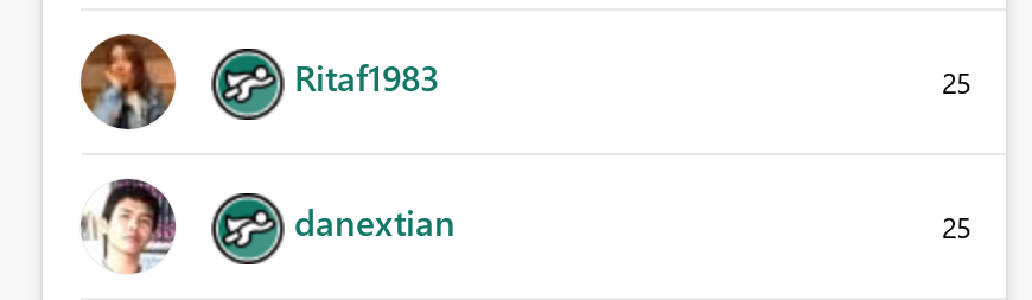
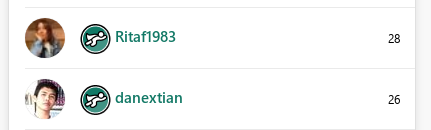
[942,64,970,102] 25 -> [388,30,400,46] 28
[942,208,970,246] 25 -> [388,91,400,107] 26

